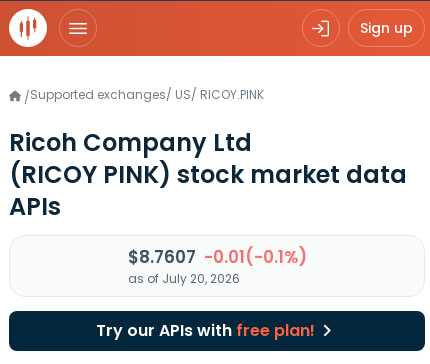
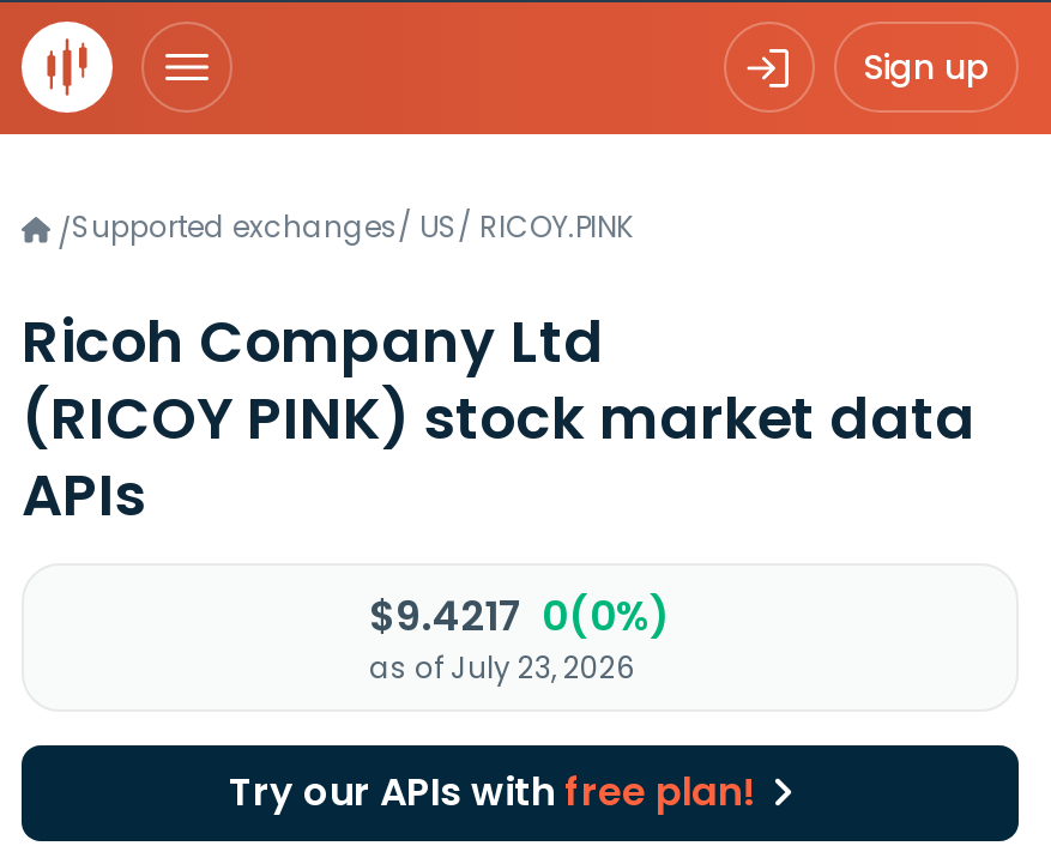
[127,245,306,269] $8.7607 -0.01(-0.1%) -> [369,587,671,645] $9.4217 0(0%)
[127,270,239,287] as of July 20, 2026 -> [369,647,635,688] as of July 23, 2026

